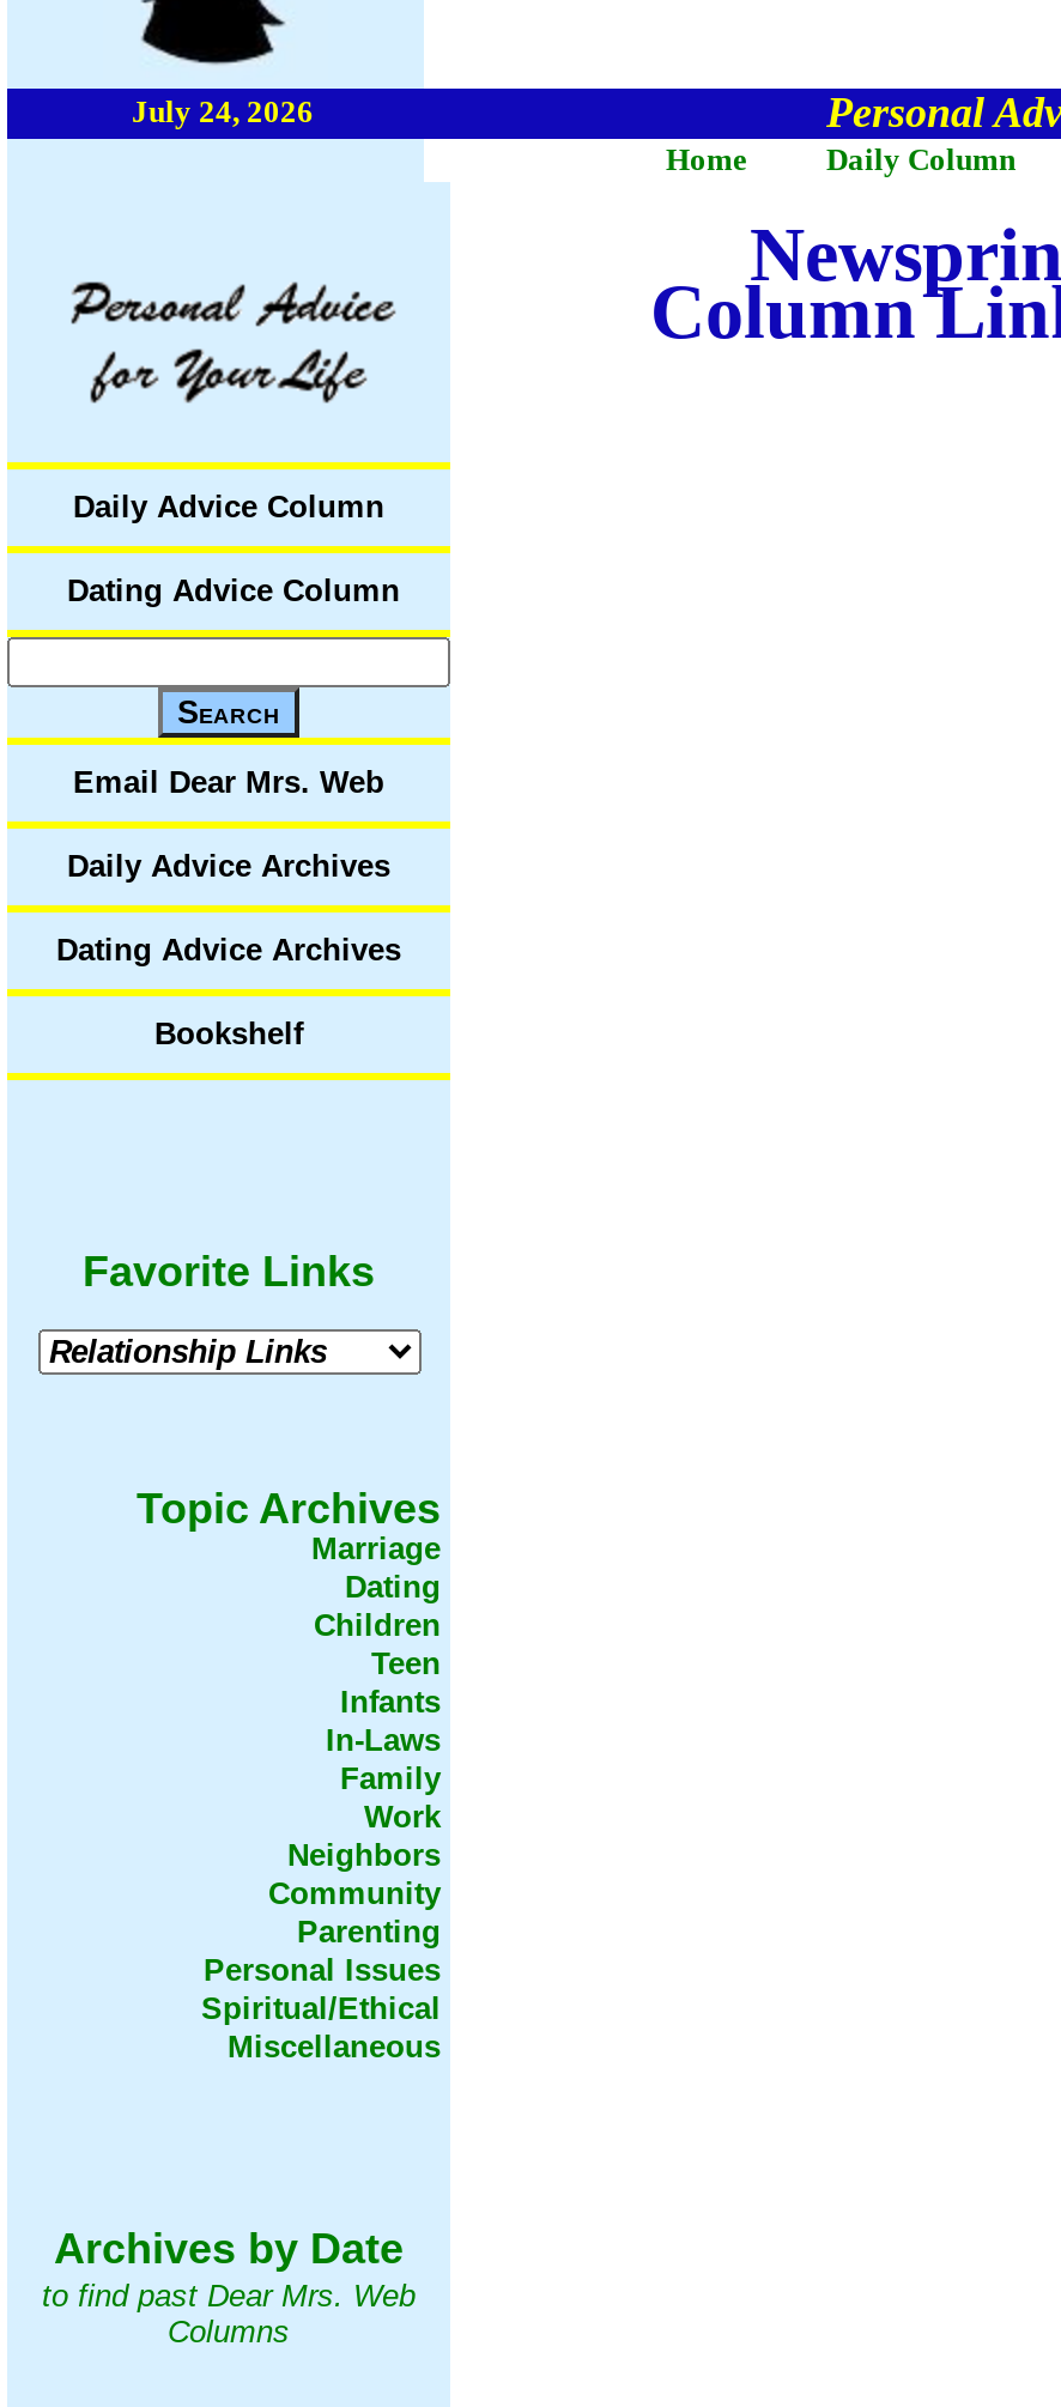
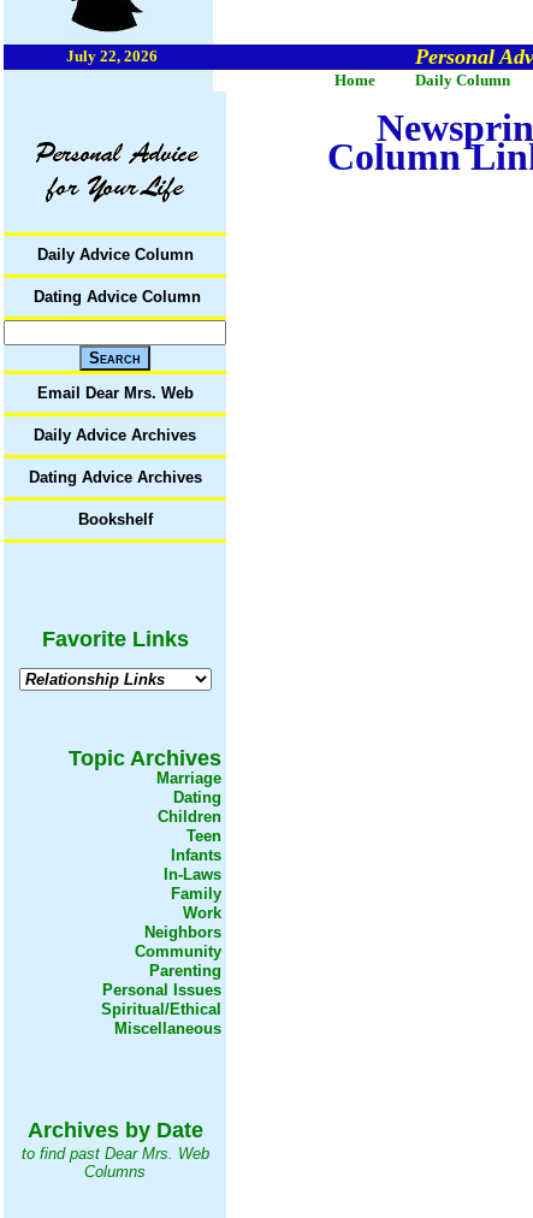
[132,93,314,129] July 24, 2026 -> [66,47,158,65] July 22, 2026

